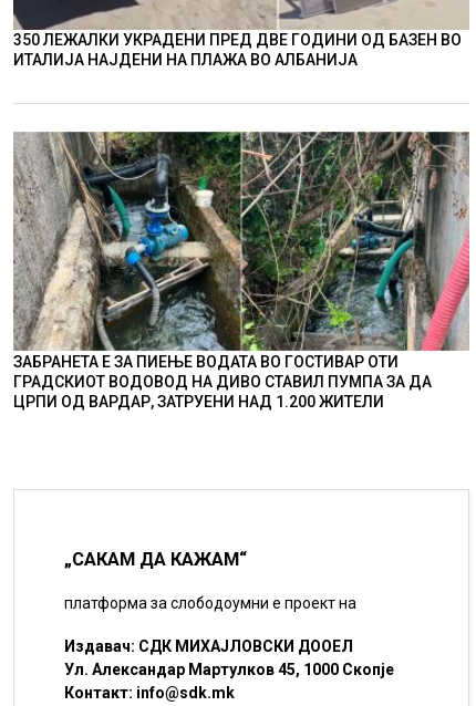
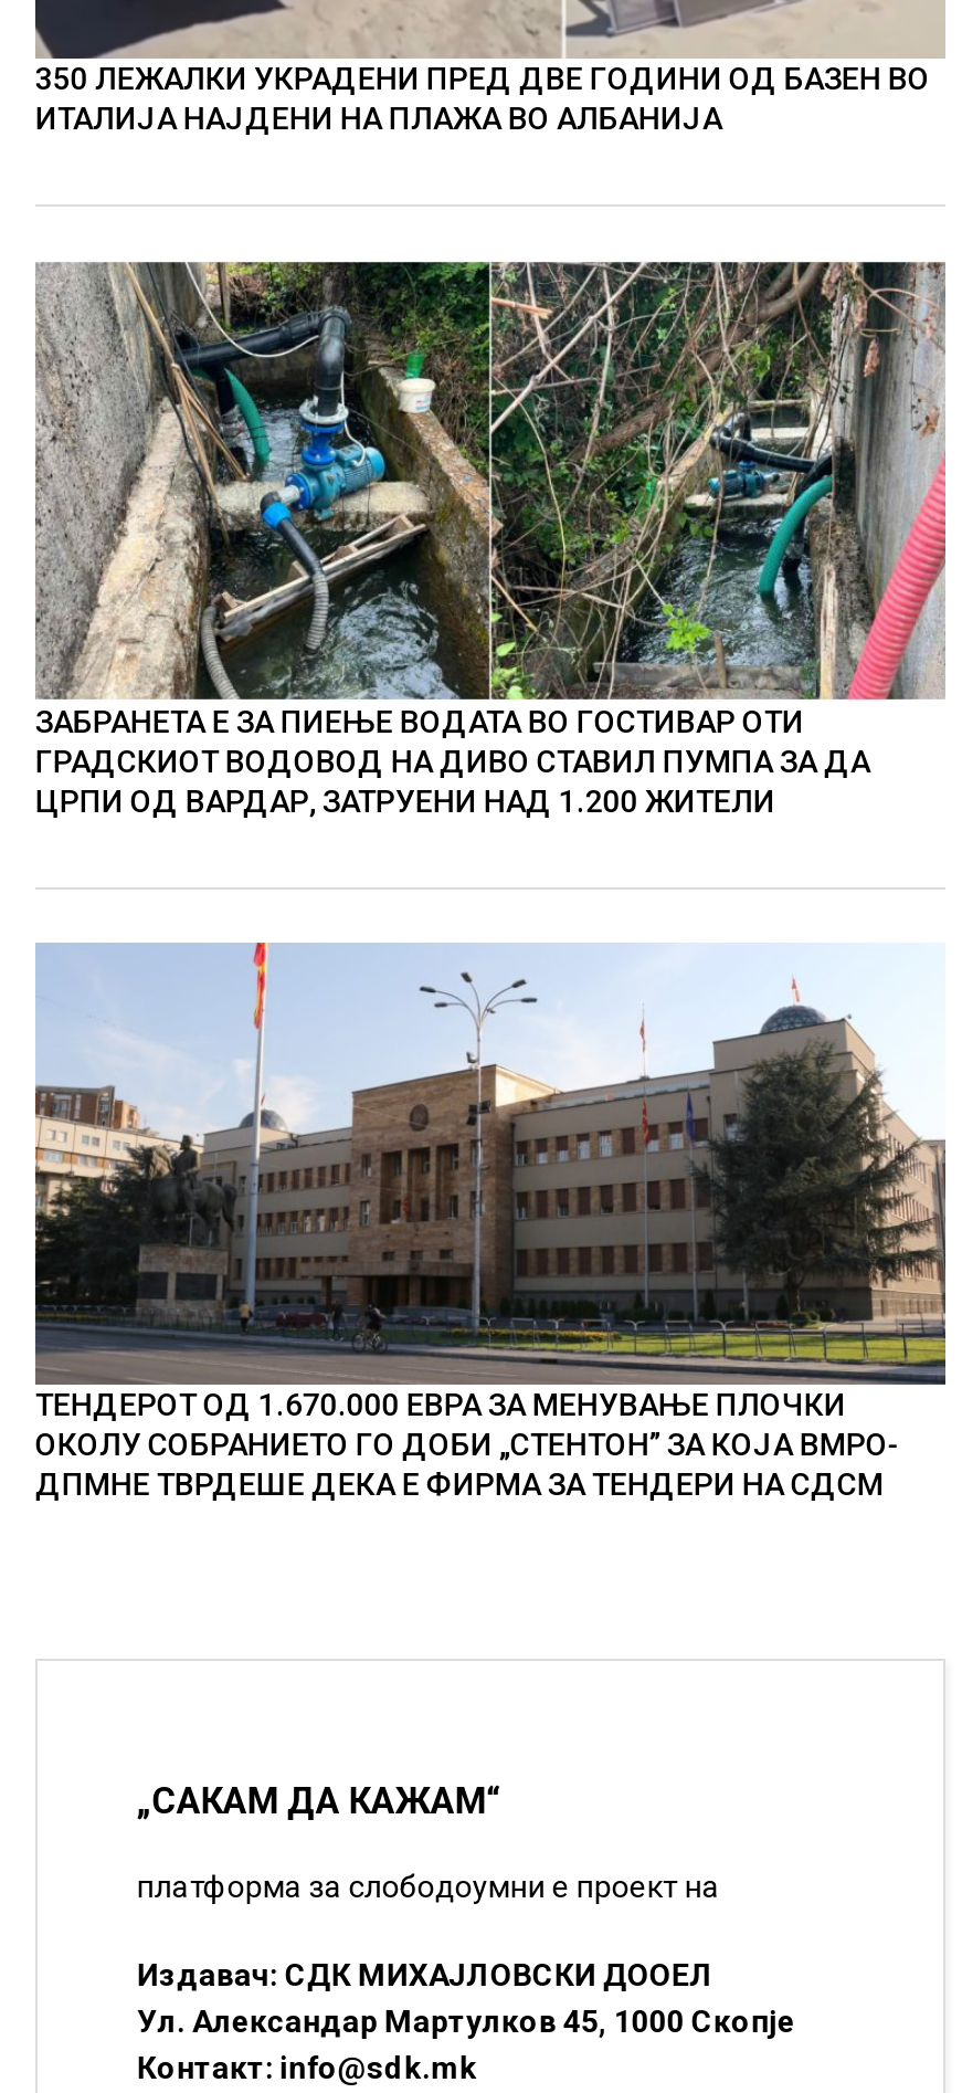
none -> [35,942,948,1503] [image] | ТЕНДЕРОТ ОД 1.670.000 ЕВРА ЗА МЕНУВАЊЕ ПЛОЧКИ | ОКОЛУ СОБРАНИЕТО ГО ДОБИ „СТЕНТОН” ЗА КОЈА ВМРО- | ДПМНЕ ТВРДЕШЕ ДЕКА Е ФИРМА ЗА ТЕНДЕРИ НА СДСМ

